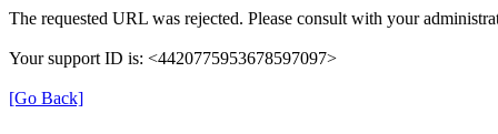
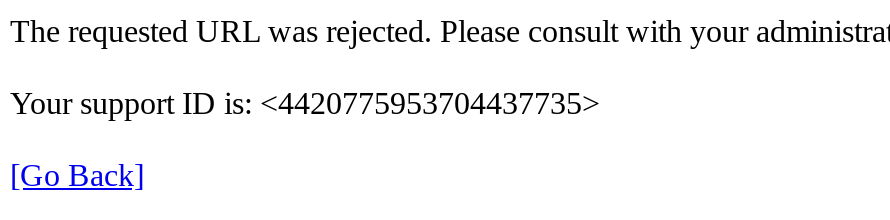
[9,49,337,68] Your support ID is: <4420775953678597097> -> [10,86,600,120] Your support ID is: <4420775953704437735>

